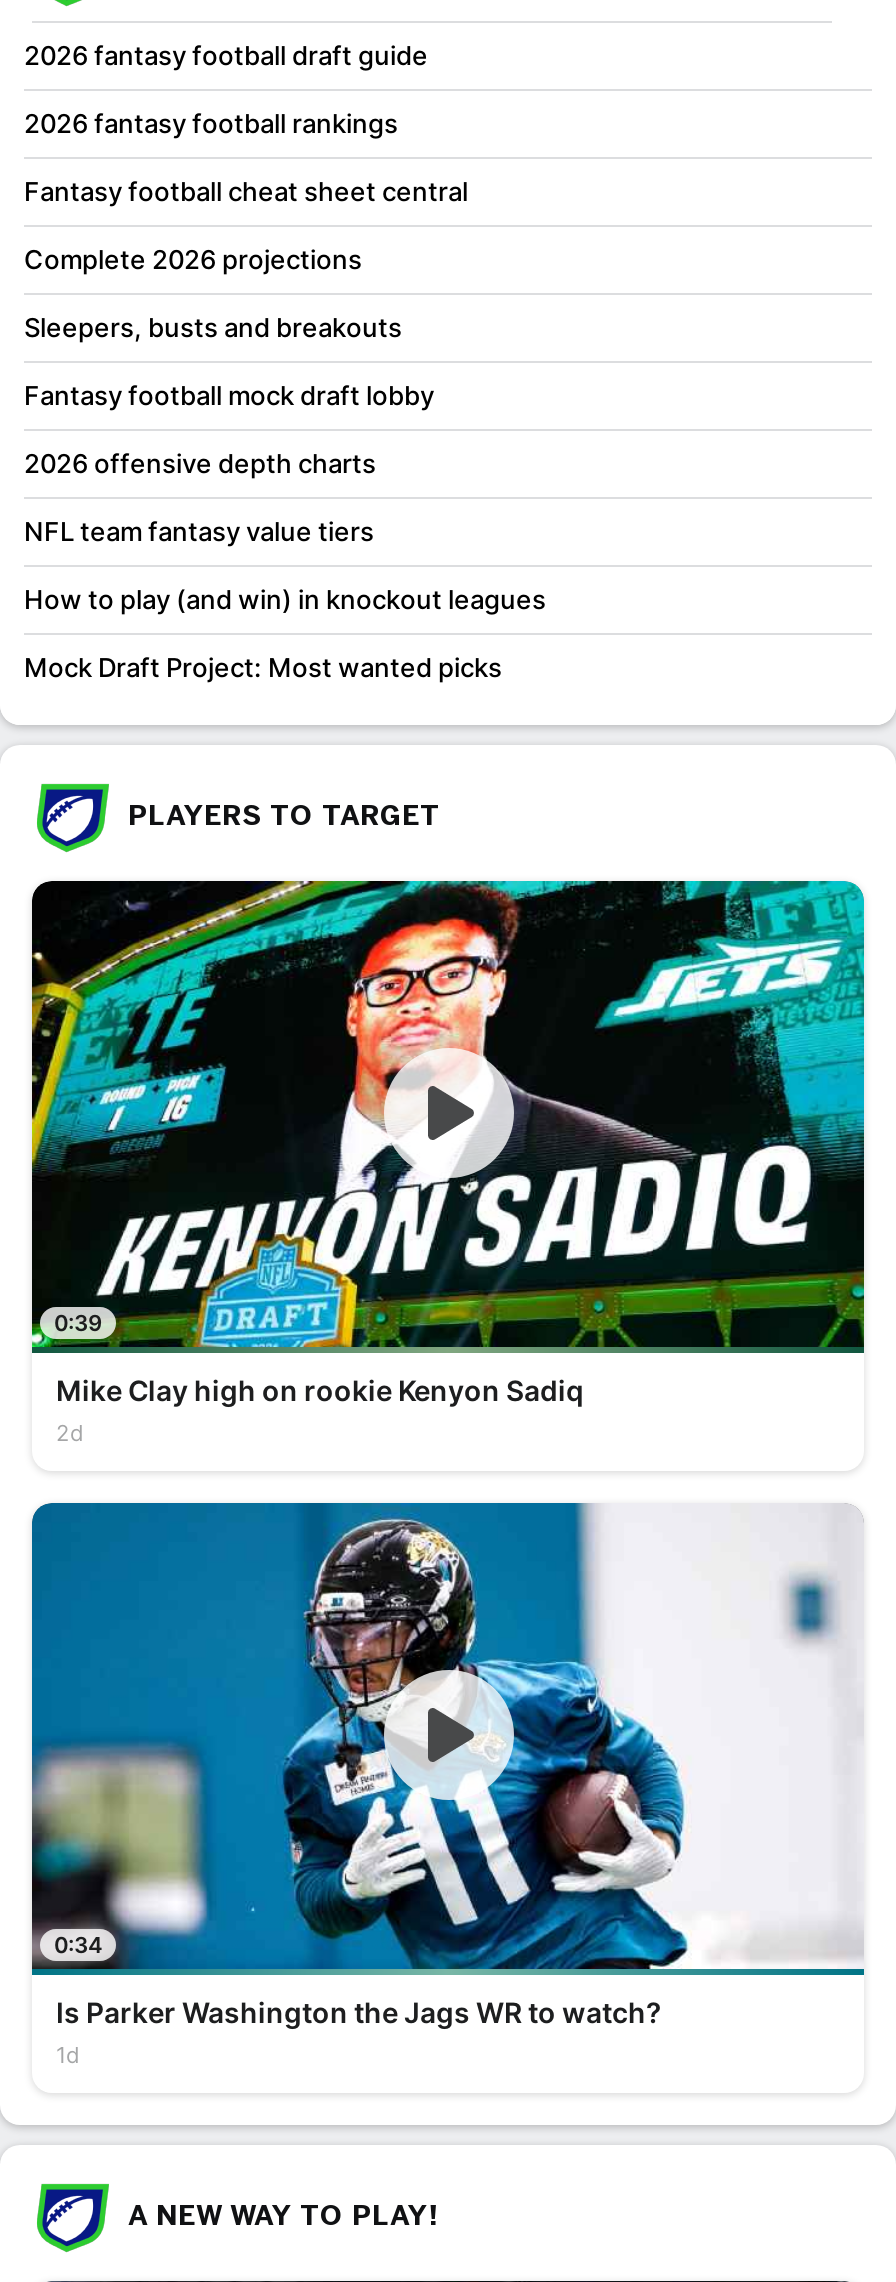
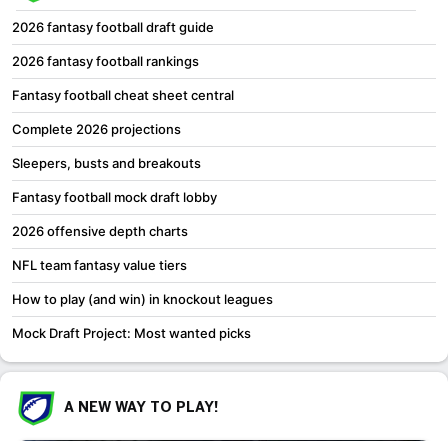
[128,799,440,833] PLAYERS TO TARGET -> none
[30,878,866,1358] [image] | 0:39 -> none
[56,1372,584,1446] Mike Clay high on rookie Kenyon Sadiq | 2d -> none
[30,1500,866,1978] [image] | 0:34 -> none
[56,1994,662,2068] Is Parker Washington the Jags WR to watch? | 1d -> none

